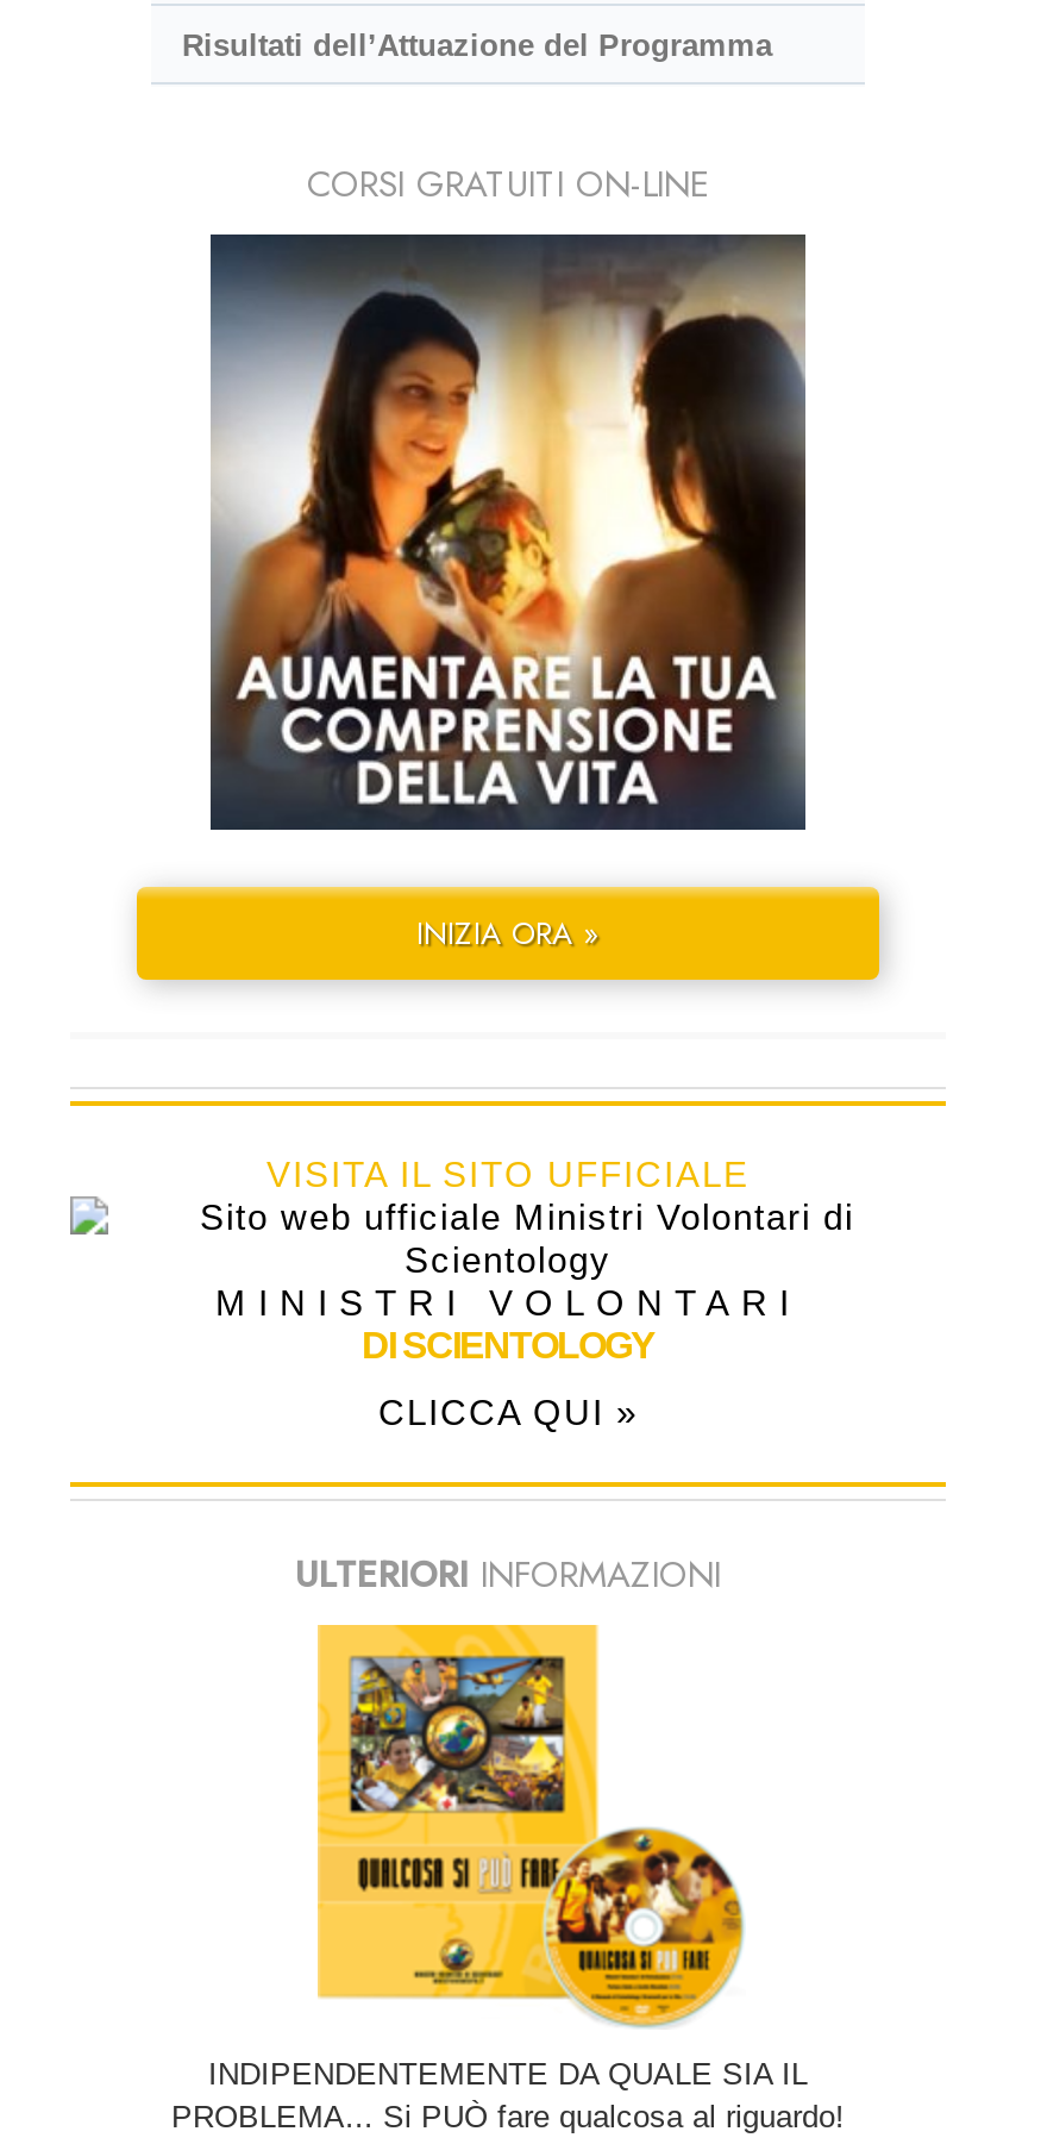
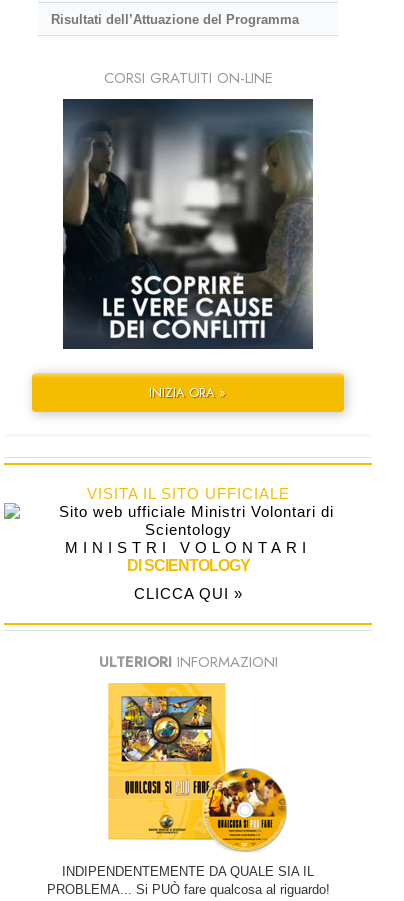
[211,254,805,808] [image] -> [63,108,313,339] [image]

